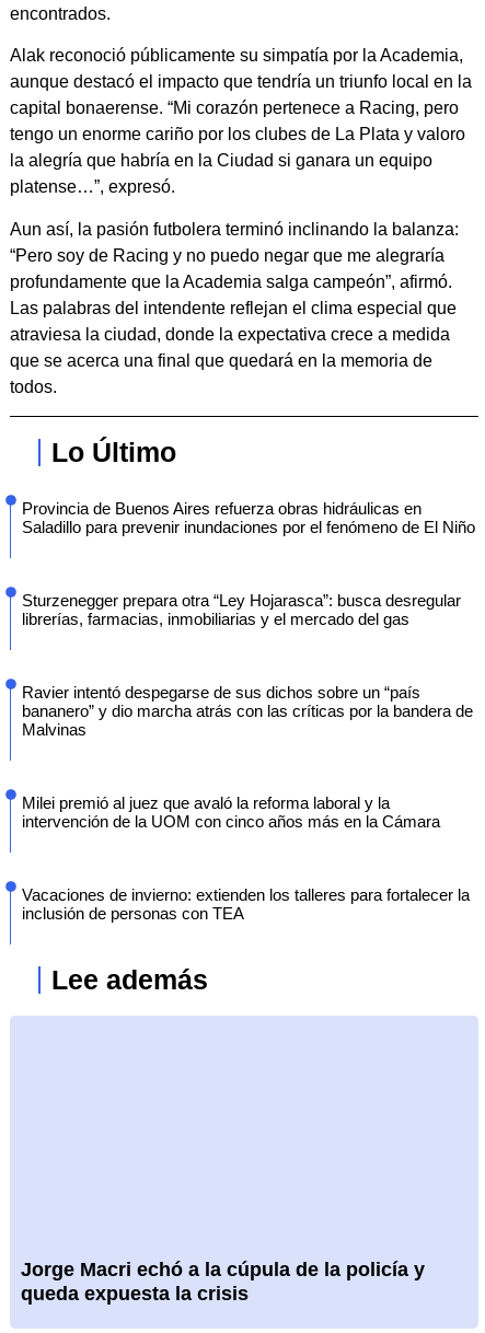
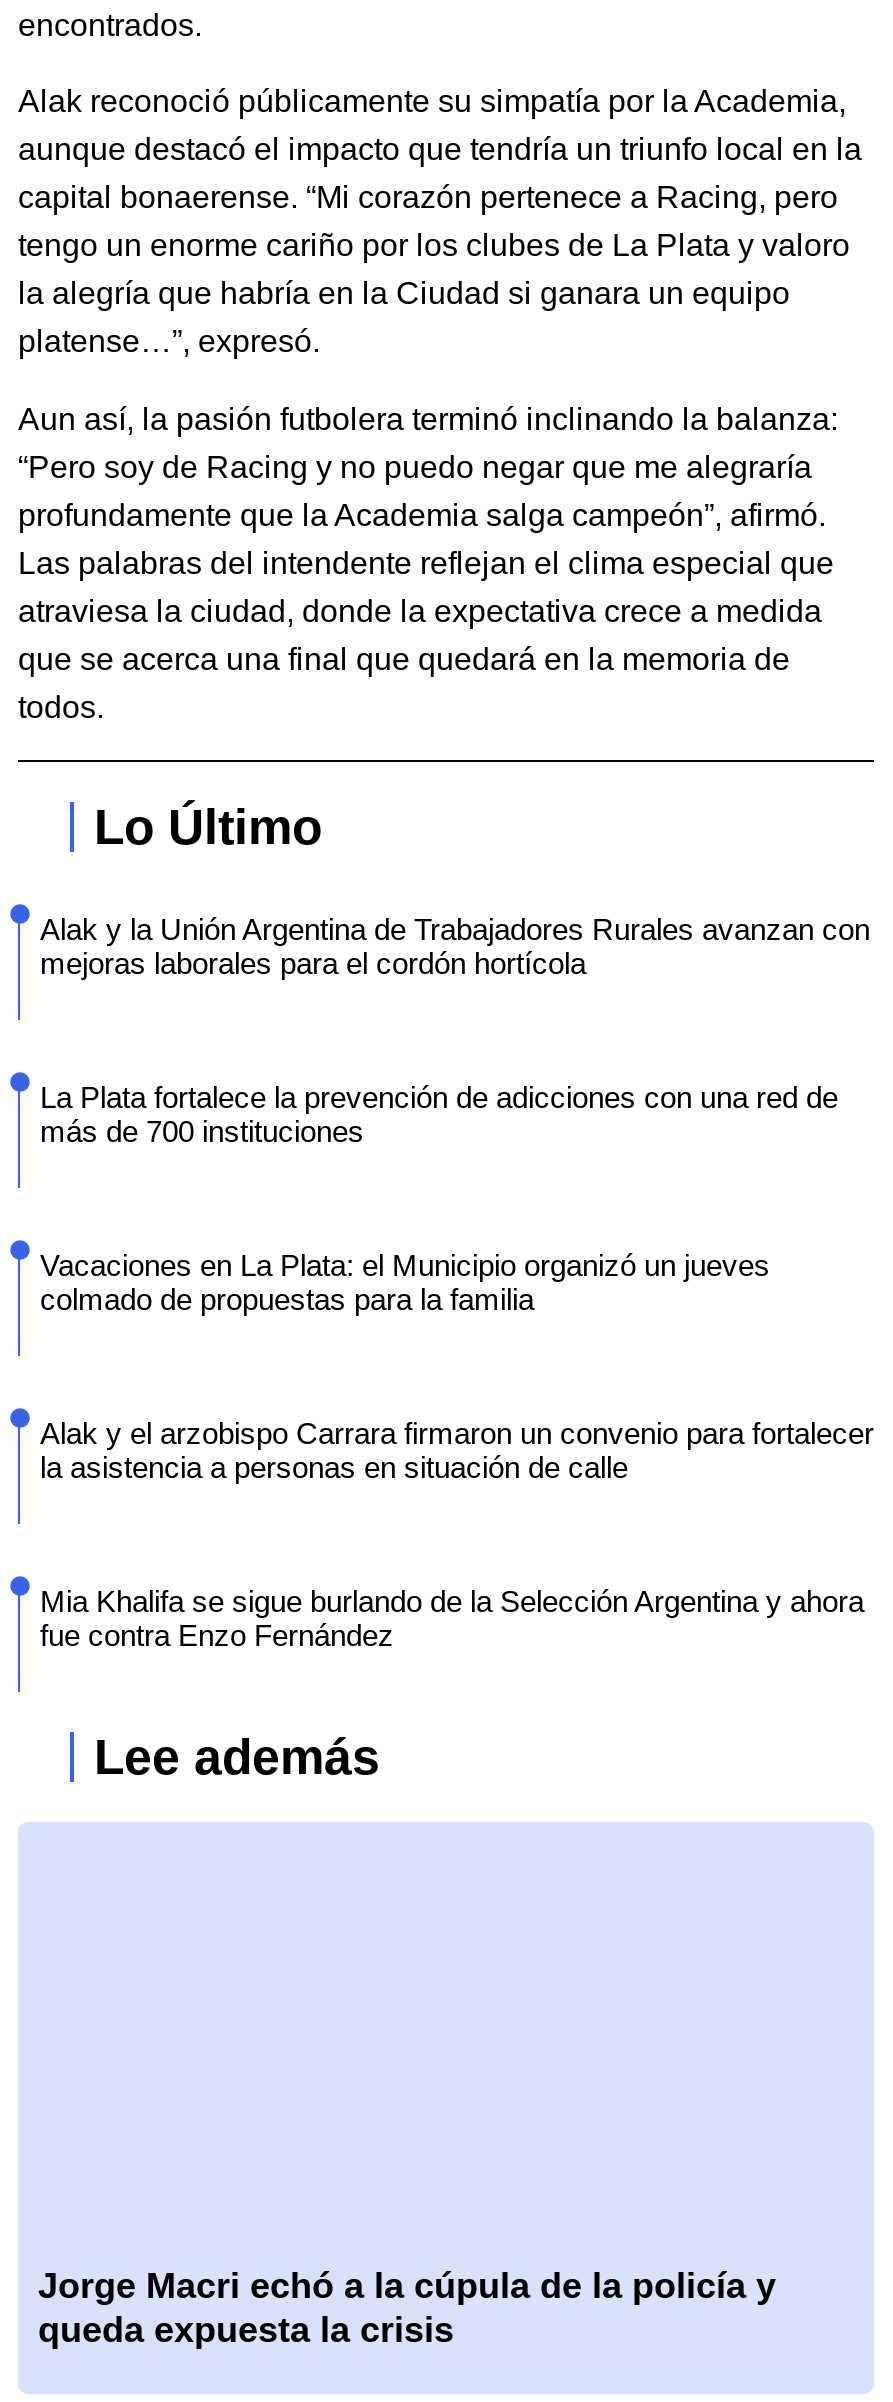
[22,499,475,536] Provincia de Buenos Aires refuerza obras hidráulicas en | Saladillo para prevenir inundaciones por el fenómeno de El Niño -> [40,912,870,980] Alak y la Unión Argentina de Trabajadores Rurales avanzan con | mejoras laborales para el cordón hortícola
[22,591,461,628] Sturzenegger prepara otra “Ley Hojarasca”: busca desregular | librerías, farmacias, inmobiliarias y el mercado del gas -> [40,1080,838,1148] La Plata fortalece la prevención de adicciones con una red de | más de 700 instituciones
[22,683,473,739] Ravier intentó despegarse de sus dichos sobre un “país | bananero” y dio marcha atrás con las críticas por la bandera de | Malvinas -> [40,1248,770,1316] Vacaciones en La Plata: el Municipio organizó un jueves | colmado de propuestas para la familia
[22,794,440,831] Milei premió al juez que avaló la reforma laboral y la | intervención de la UOM con cinco años más en la Cámara -> [40,1416,874,1484] Alak y el arzobispo Carrara firmaron un convenio para fortalecer | la asistencia a personas en situación de calle
[22,886,470,923] Vacaciones de invierno: extienden los talleres para fortalecer la | inclusión de personas con TEA -> [40,1584,864,1652] Mia Khalifa se sigue burlando de la Selección Argentina y ahora | fue contra Enzo Fernández

